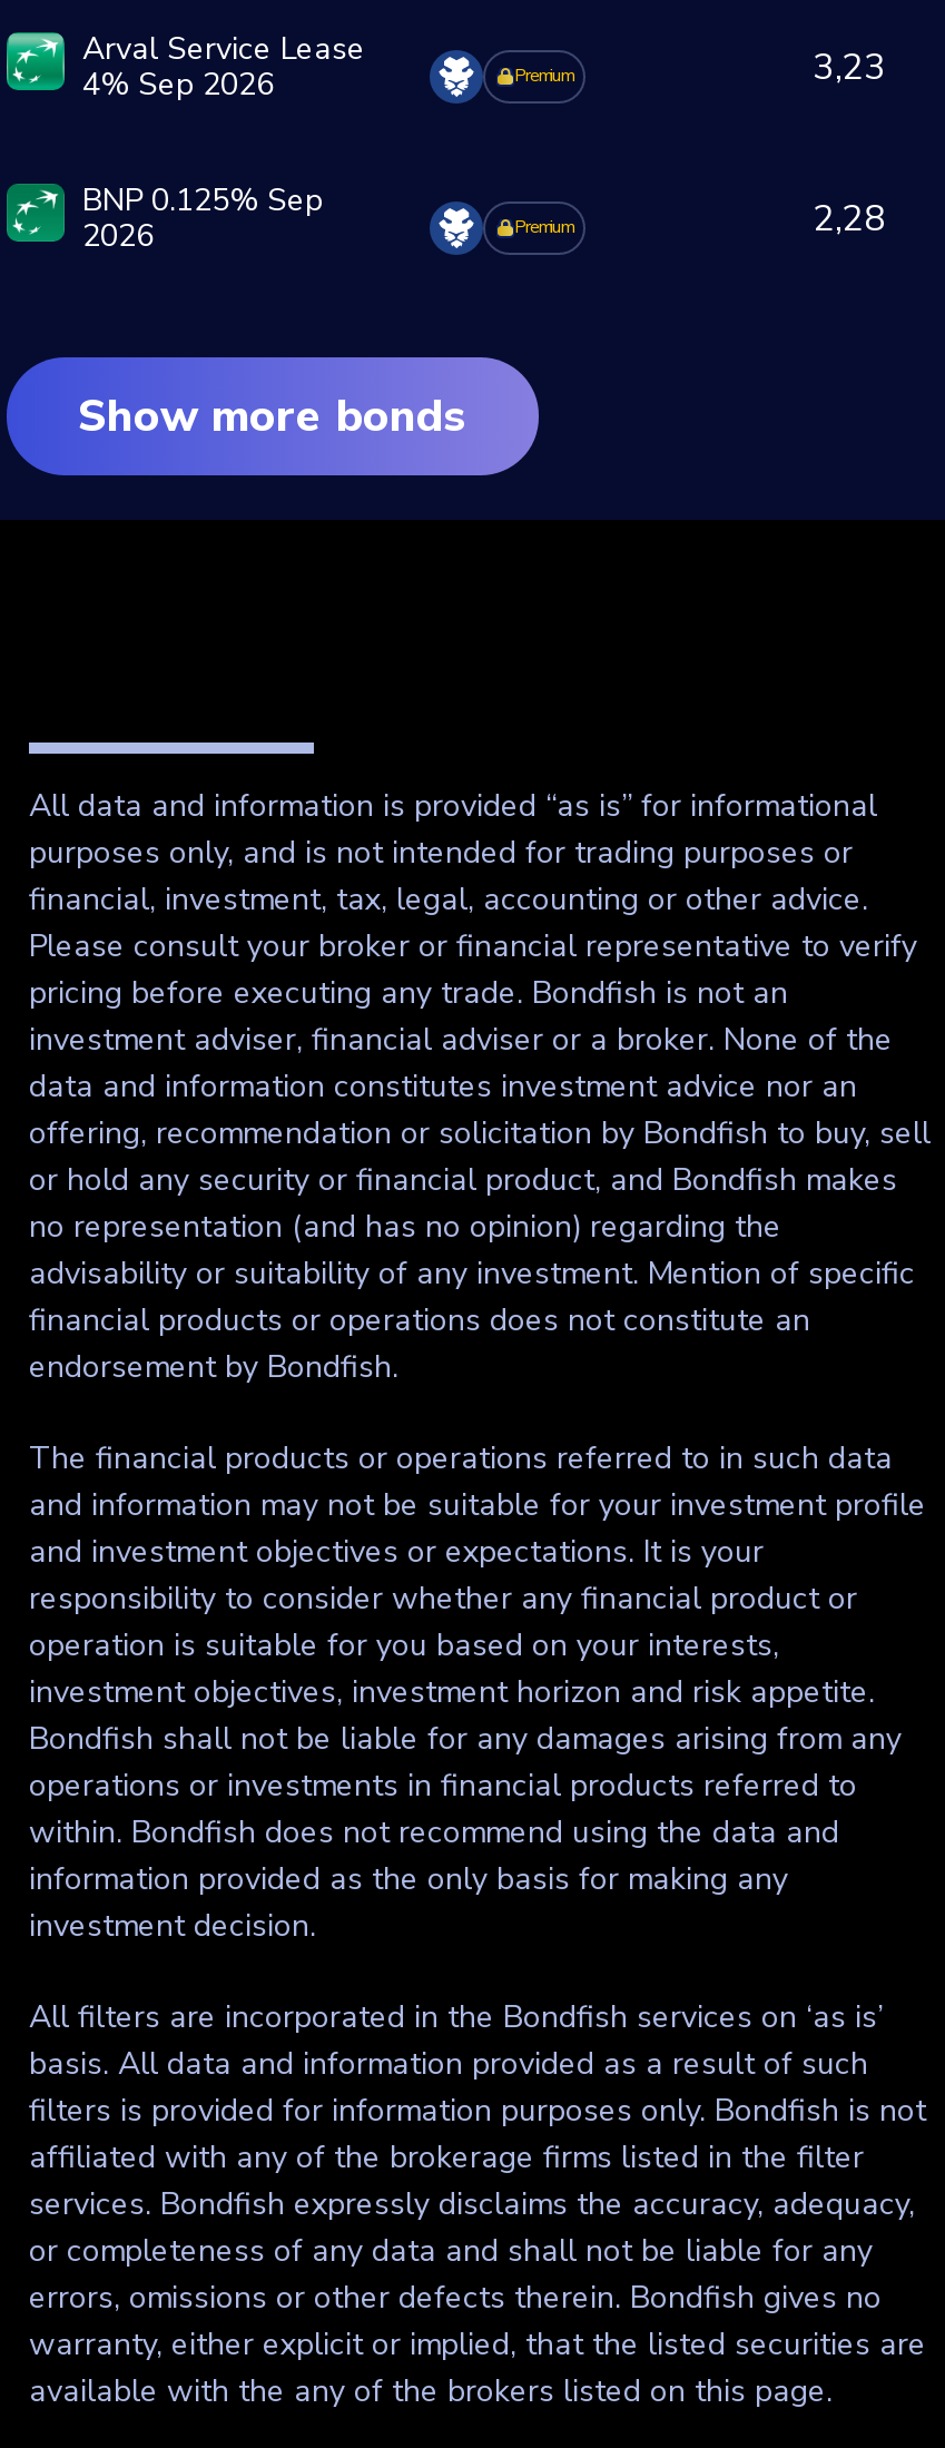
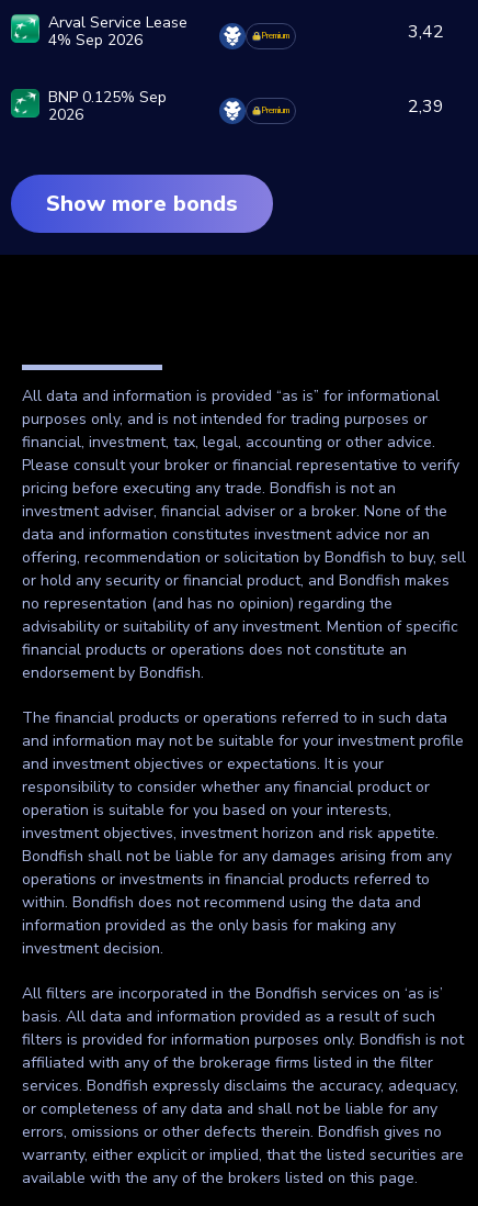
[813,43,886,92] 3,23 -> [408,20,444,44] 3,42
[813,194,886,243] 2,28 -> [408,94,444,118] 2,39

